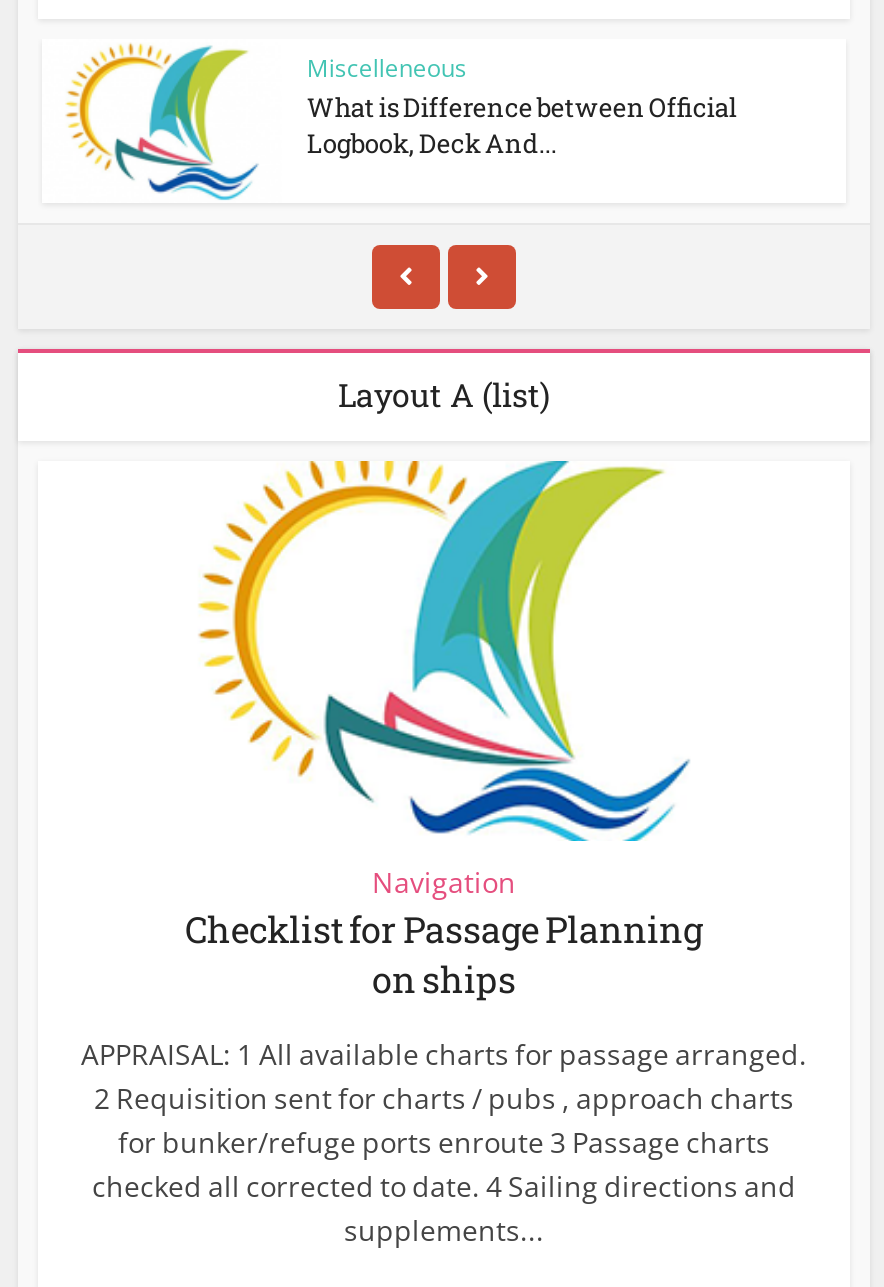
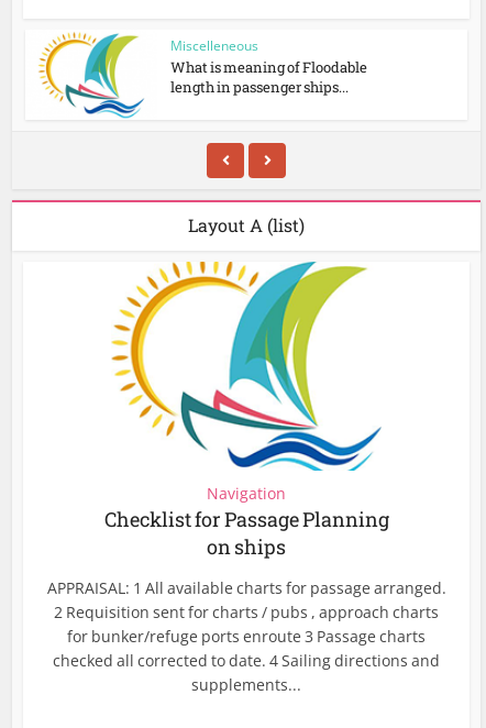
[307,88,737,160] What is Difference between Official | Logbook, Deck And... -> [171,57,368,96] What is meaning of Floodable | length in passenger ships...

